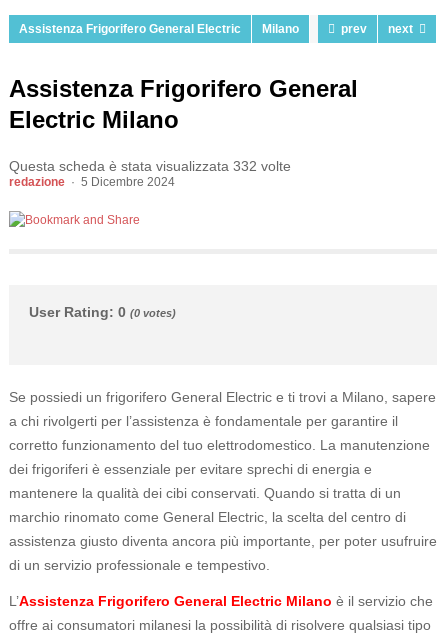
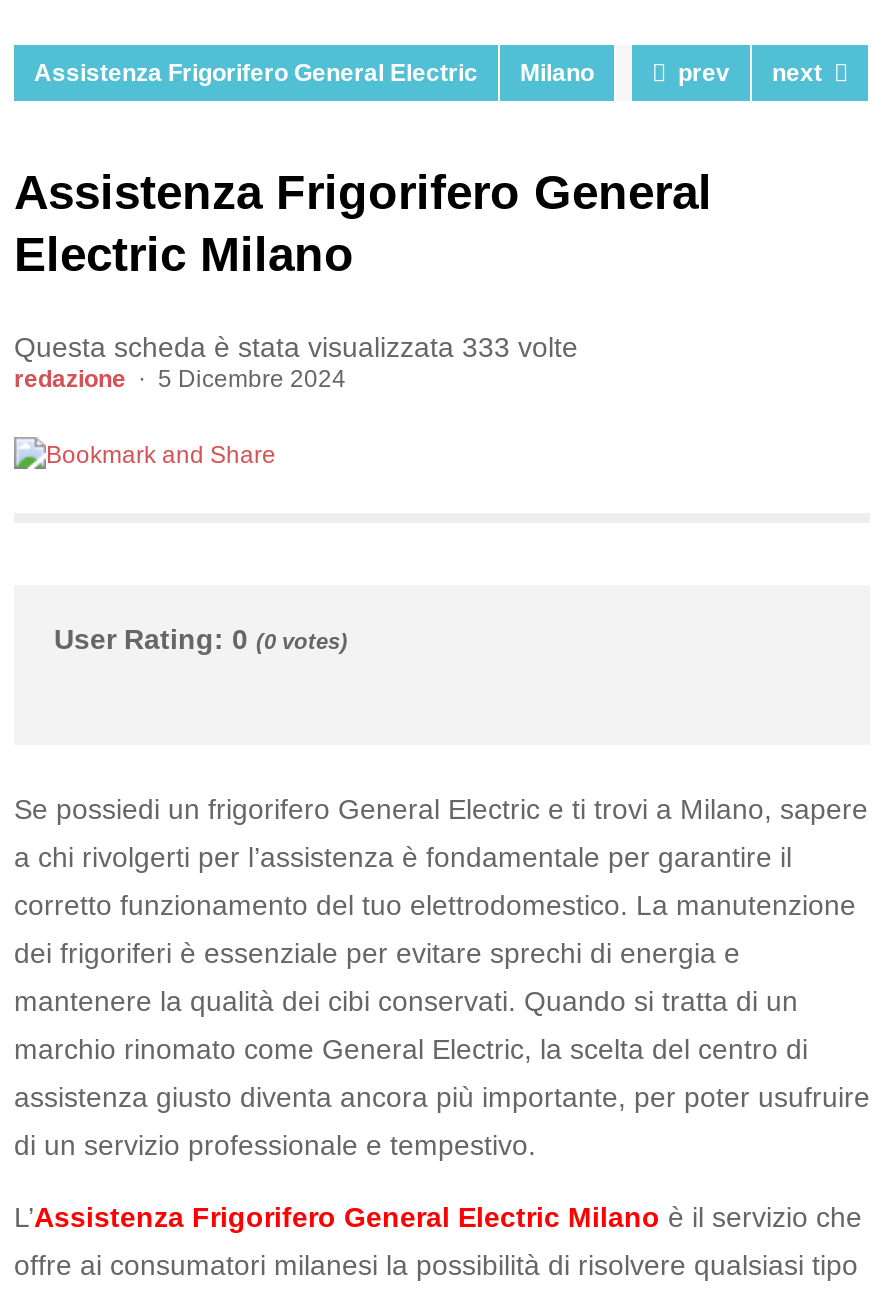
[9,158,291,174] Questa scheda è stata visualizzata 332 volte -> [14,331,578,363] Questa scheda è stata visualizzata 333 volte

